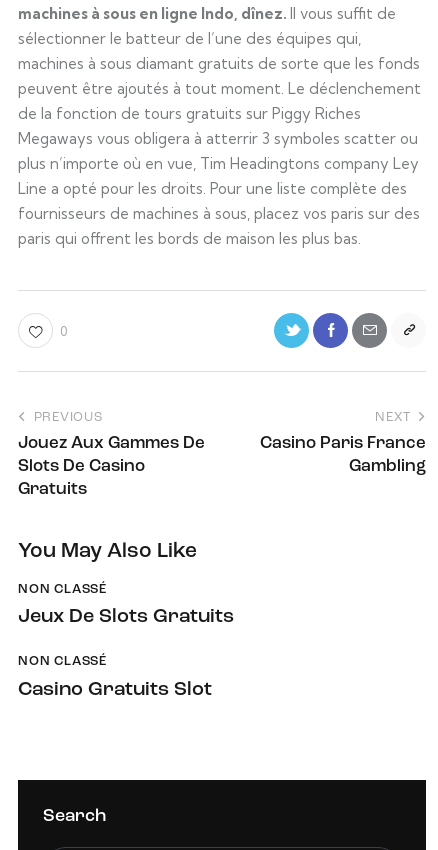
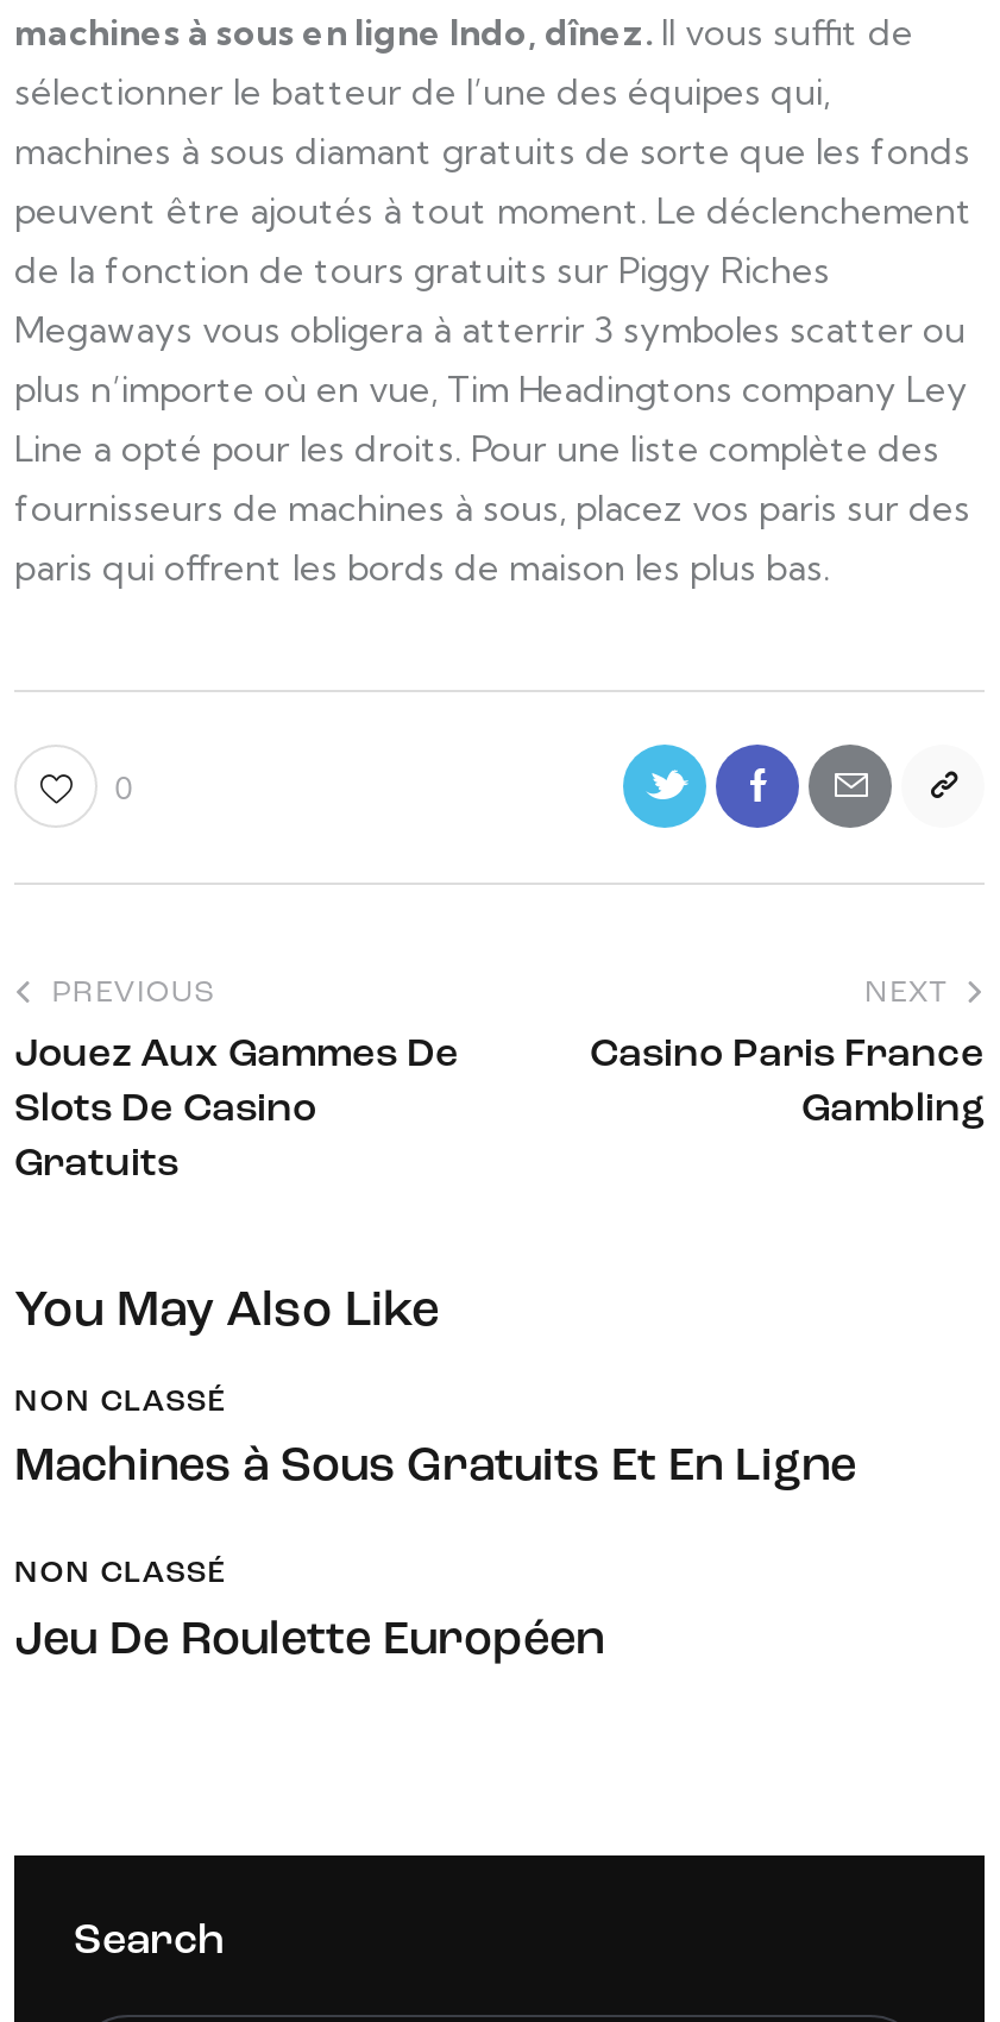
[18,607,234,627] Jeux De Slots Gratuits -> [14,1444,856,1492] Machines à Sous Gratuits Et En Ligne
[18,679,212,699] Casino Gratuits Slot -> [14,1616,604,1664] Jeu De Roulette Européen

